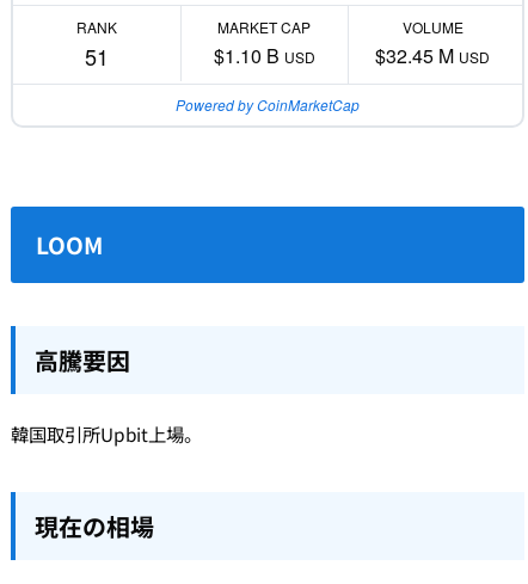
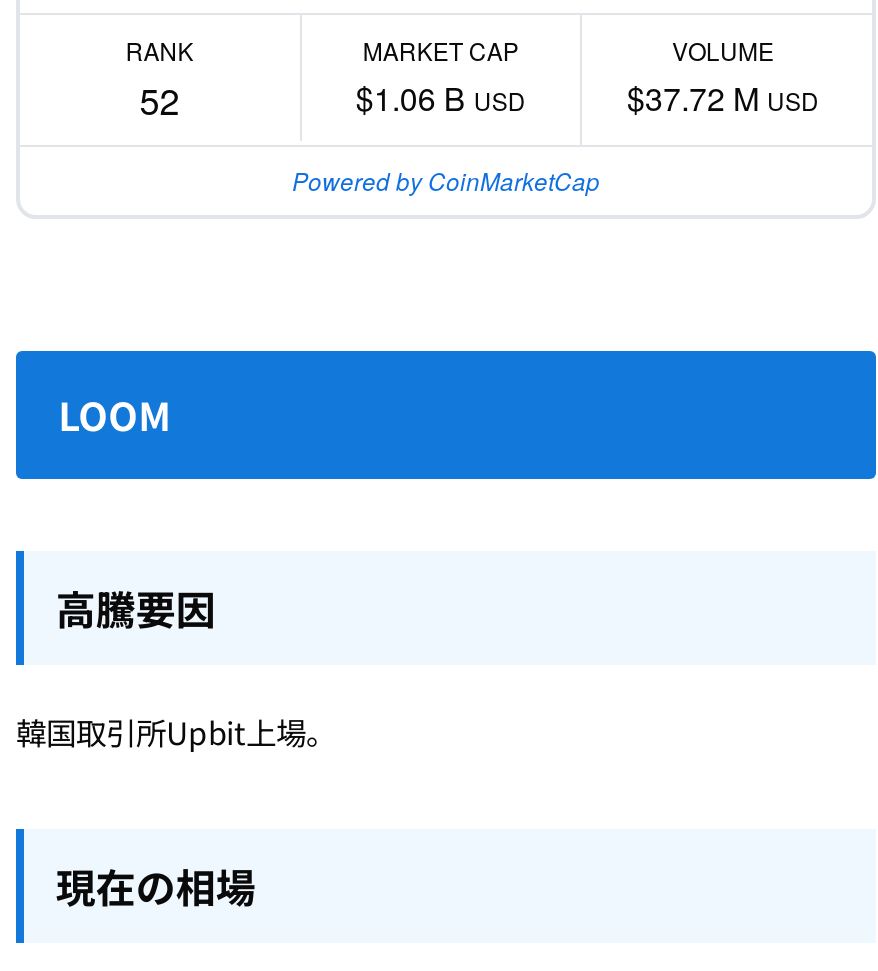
[85,40,108,71] 51 -> [140,72,180,124] 52
[214,41,315,69] $1.10 B USD -> [356,74,526,120] $1.06 B USD
[376,41,490,69] $32.45 M USD -> [627,74,819,120] $37.72 M USD

